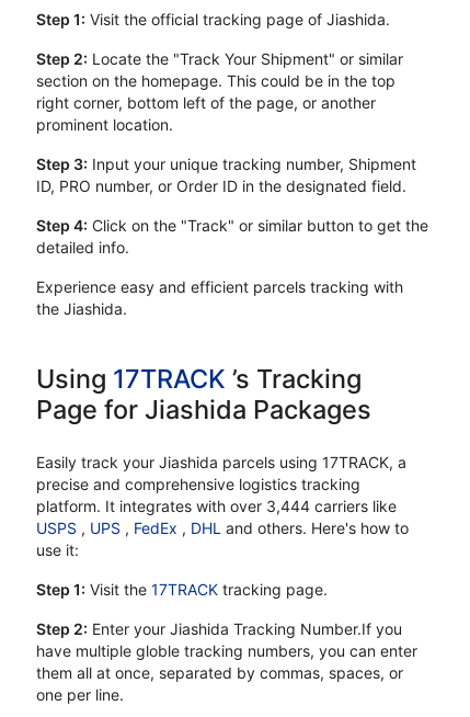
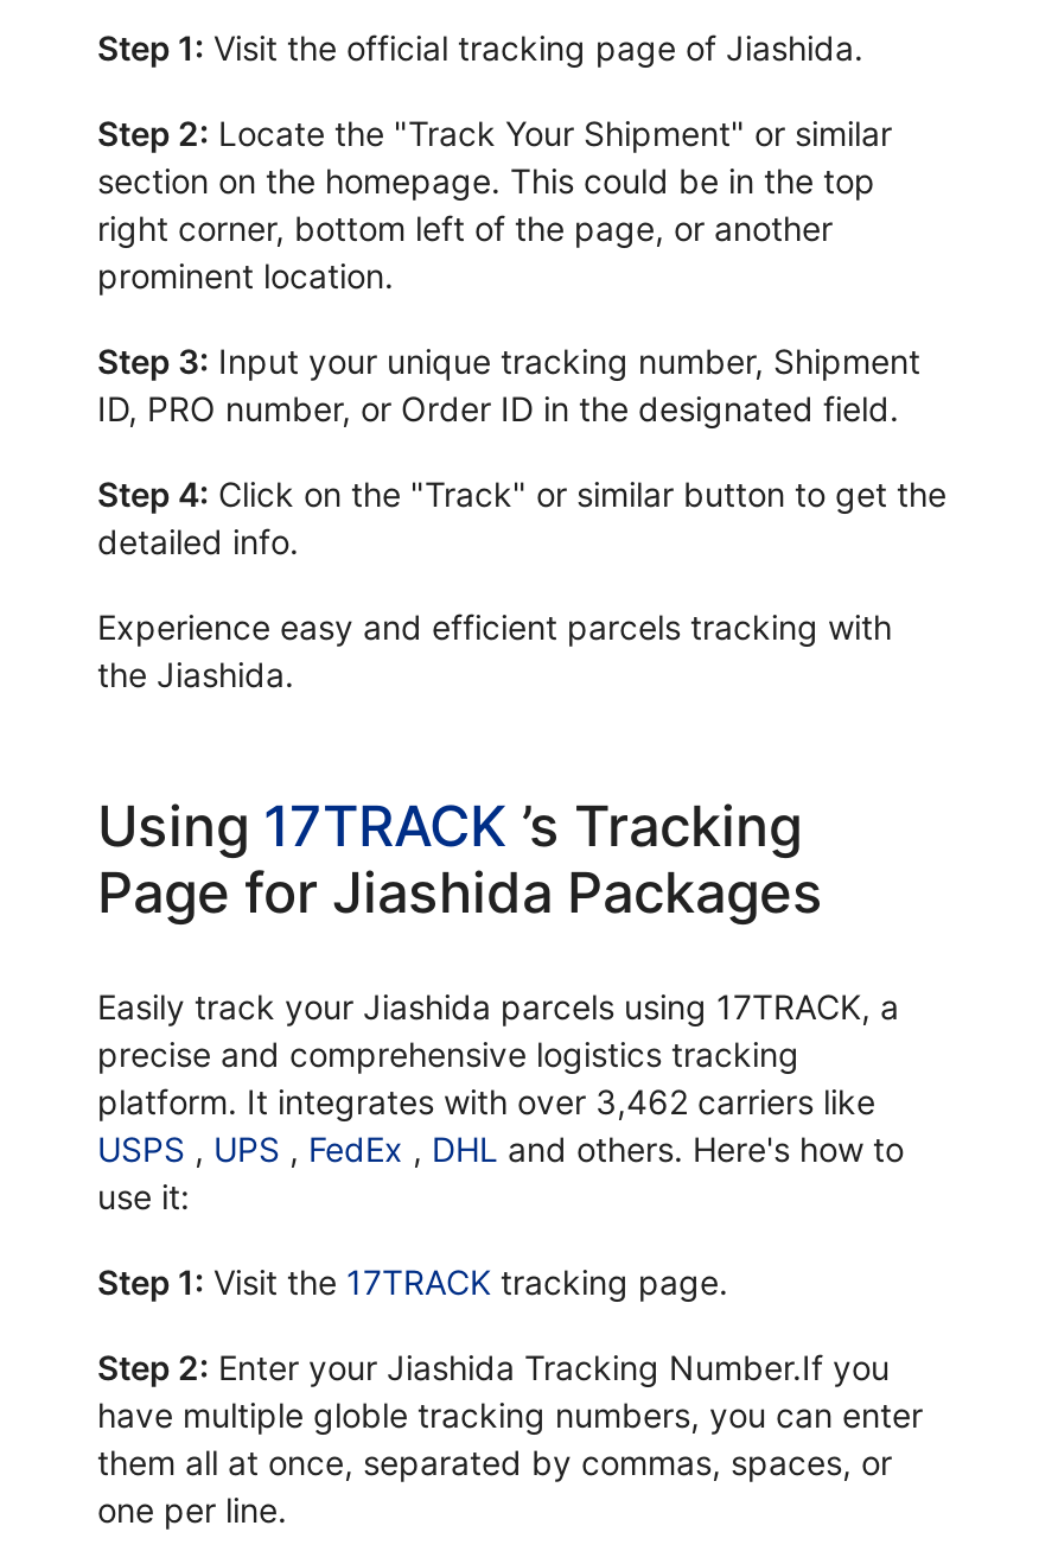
[36,497,397,515] platform. It integrates with over 3,444 carriers like -> [97,1081,875,1121] platform. It integrates with over 3,462 carriers like

